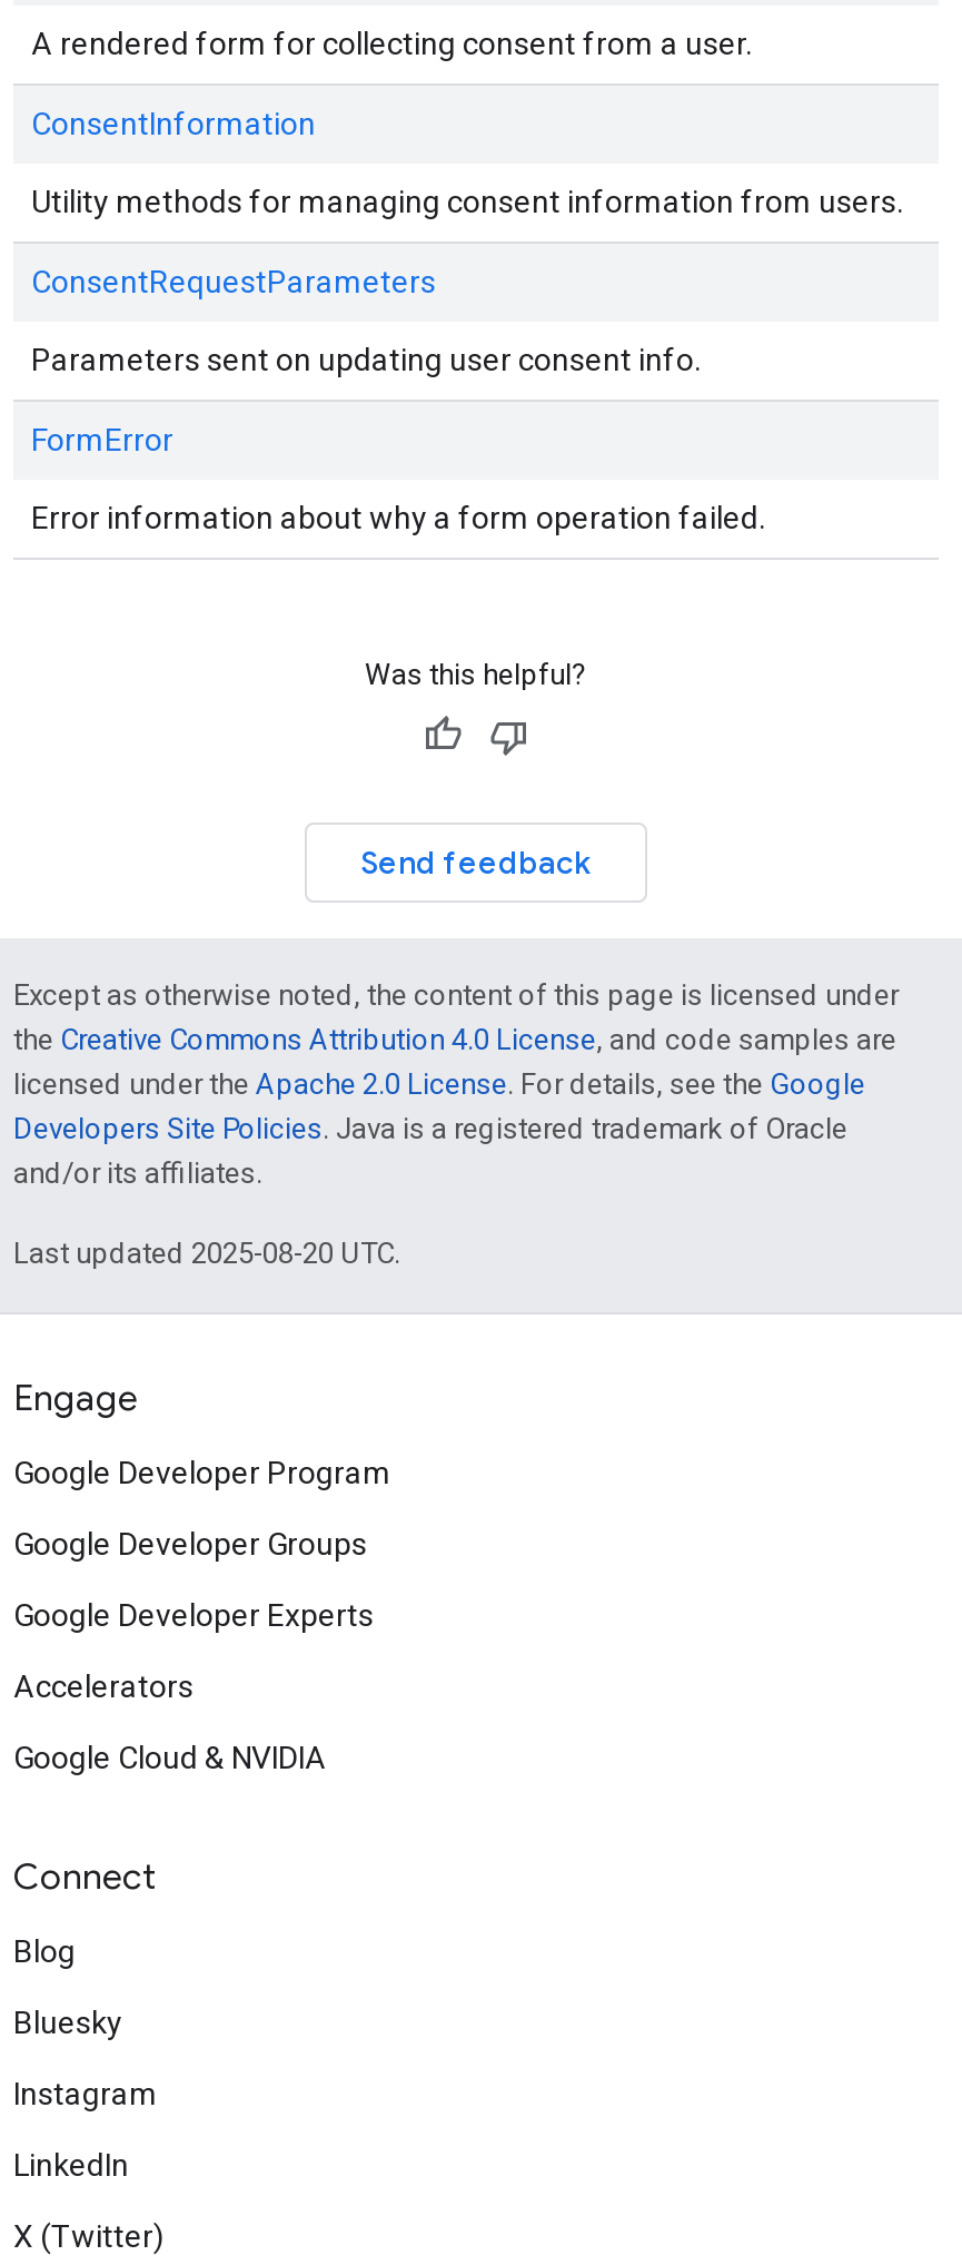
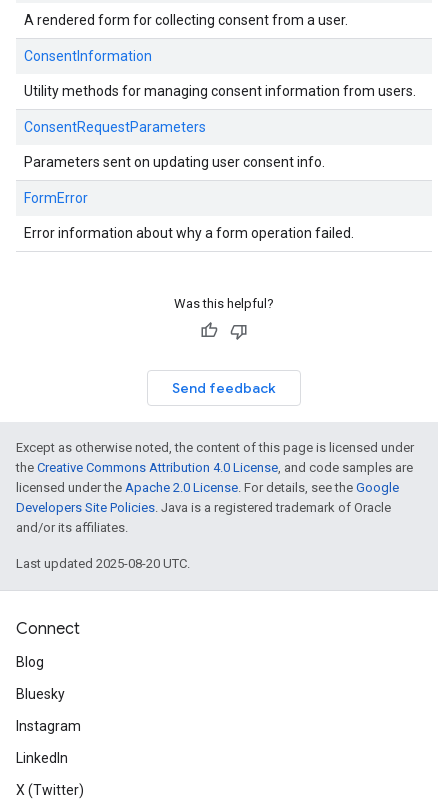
[13,1377,391,1775] Engage | Google Developer Program | Google Developer Groups | Google Developer Experts | Accelerators | Google Cloud & NVIDIA -> none

